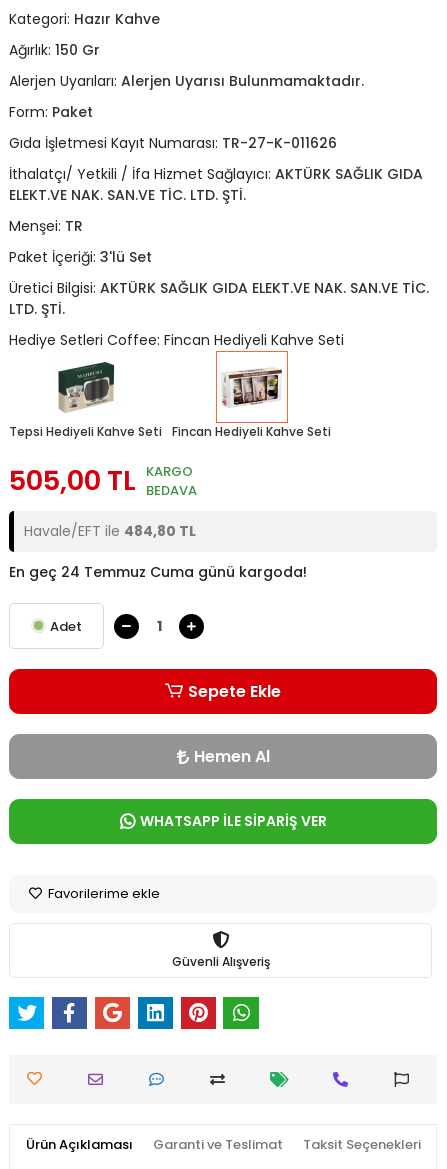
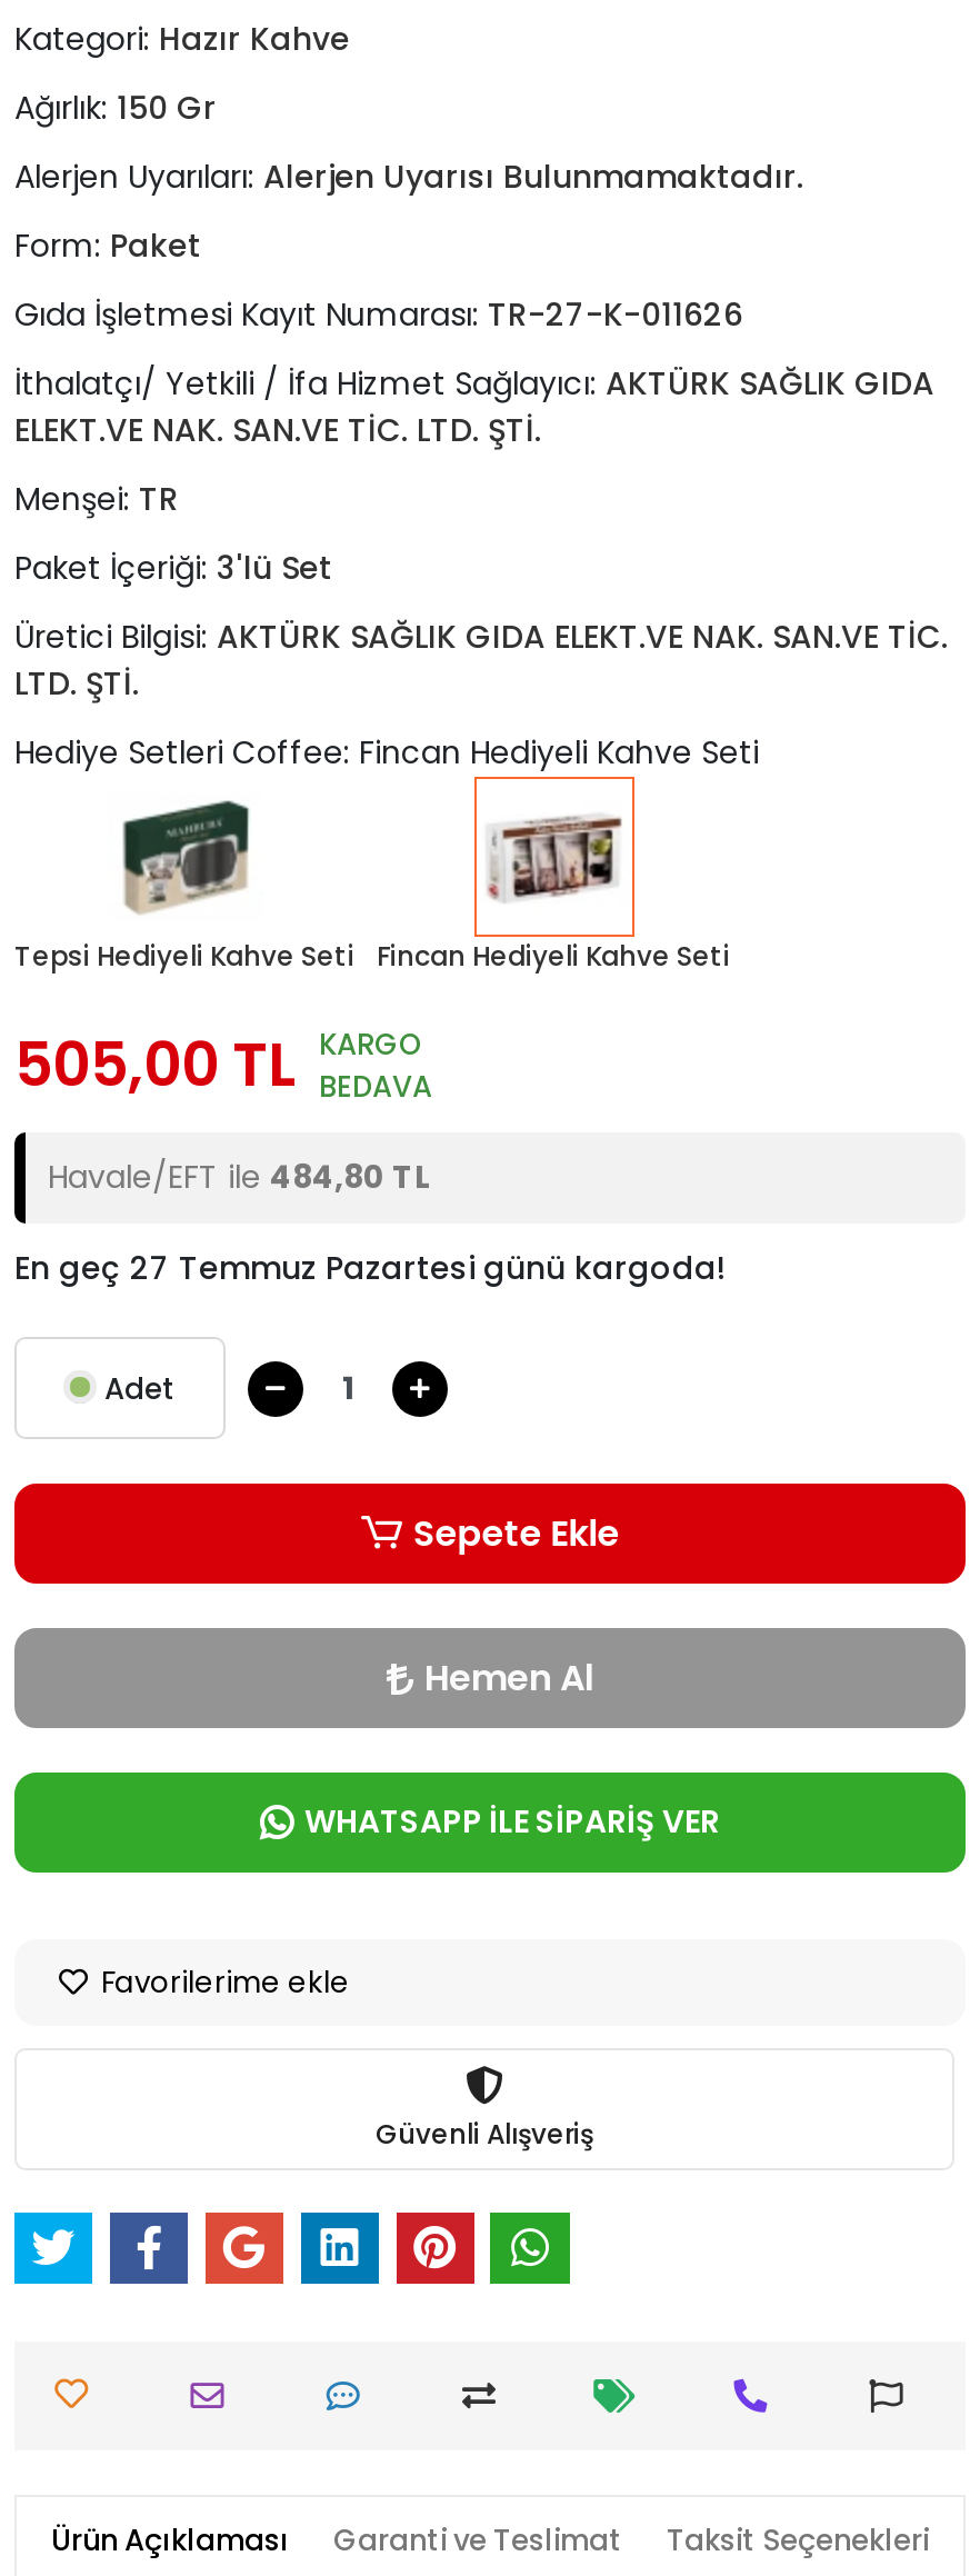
[9,562,307,582] En geç 24 Temmuz Cuma günü kargoda! -> [14,1246,726,1290] En geç 27 Temmuz Pazartesi günü kargoda!

